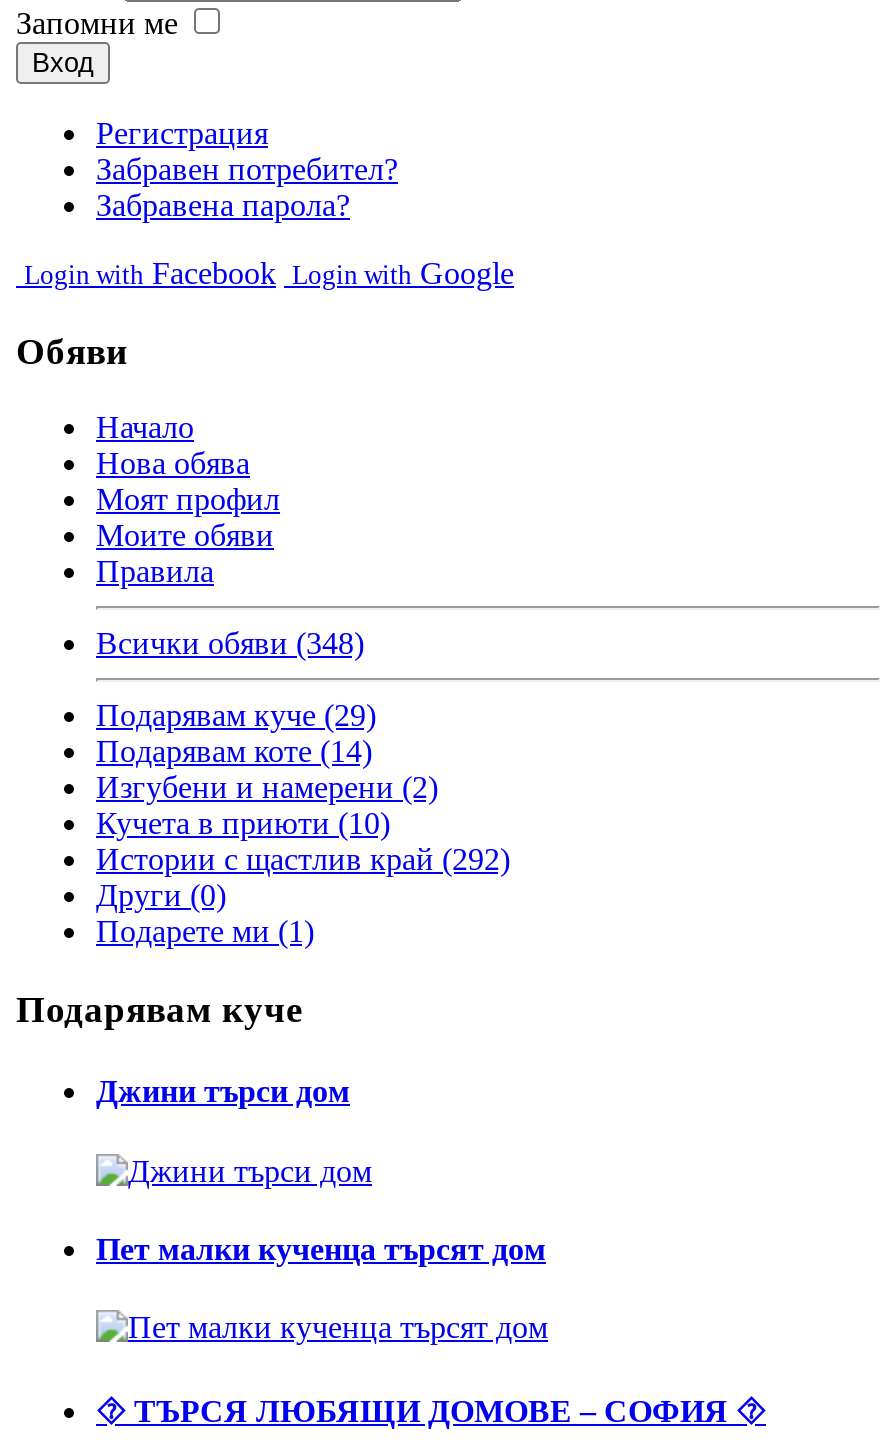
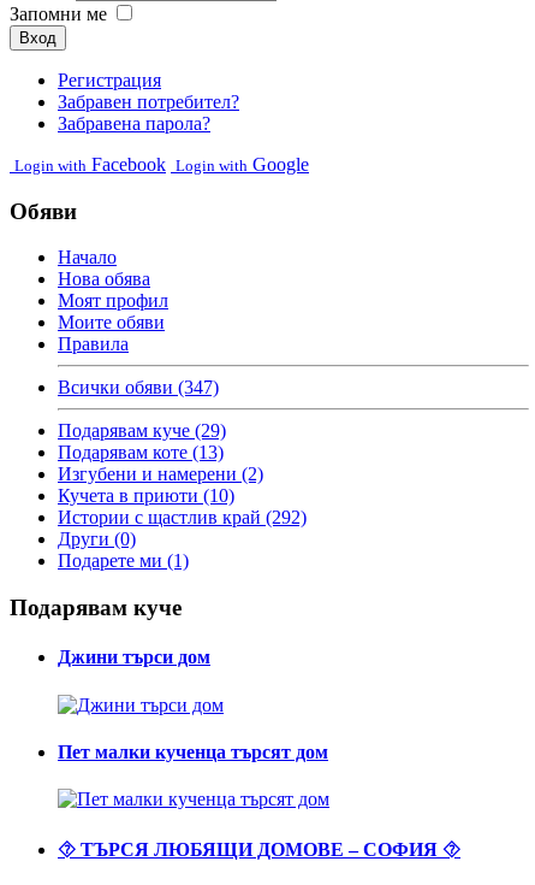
[96,627,364,661] Всички обяви (348) -> [58,377,219,398] Всички обяви (347)
[96,735,372,769] Подарявам коте (14) -> [58,442,224,463] Подарявам коте (13)

